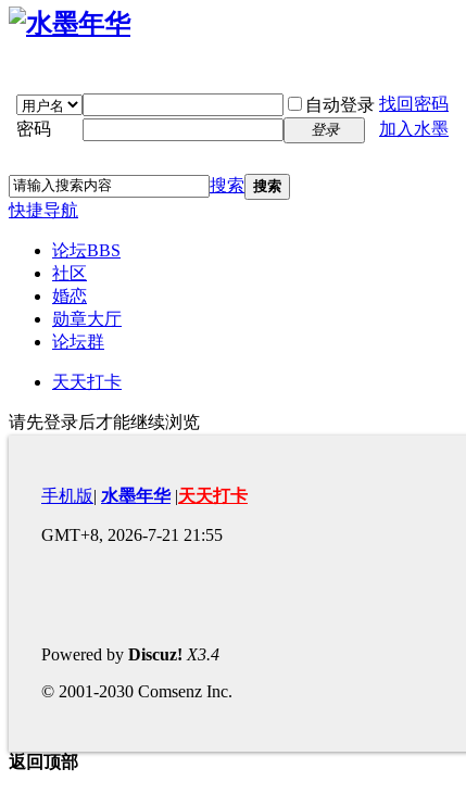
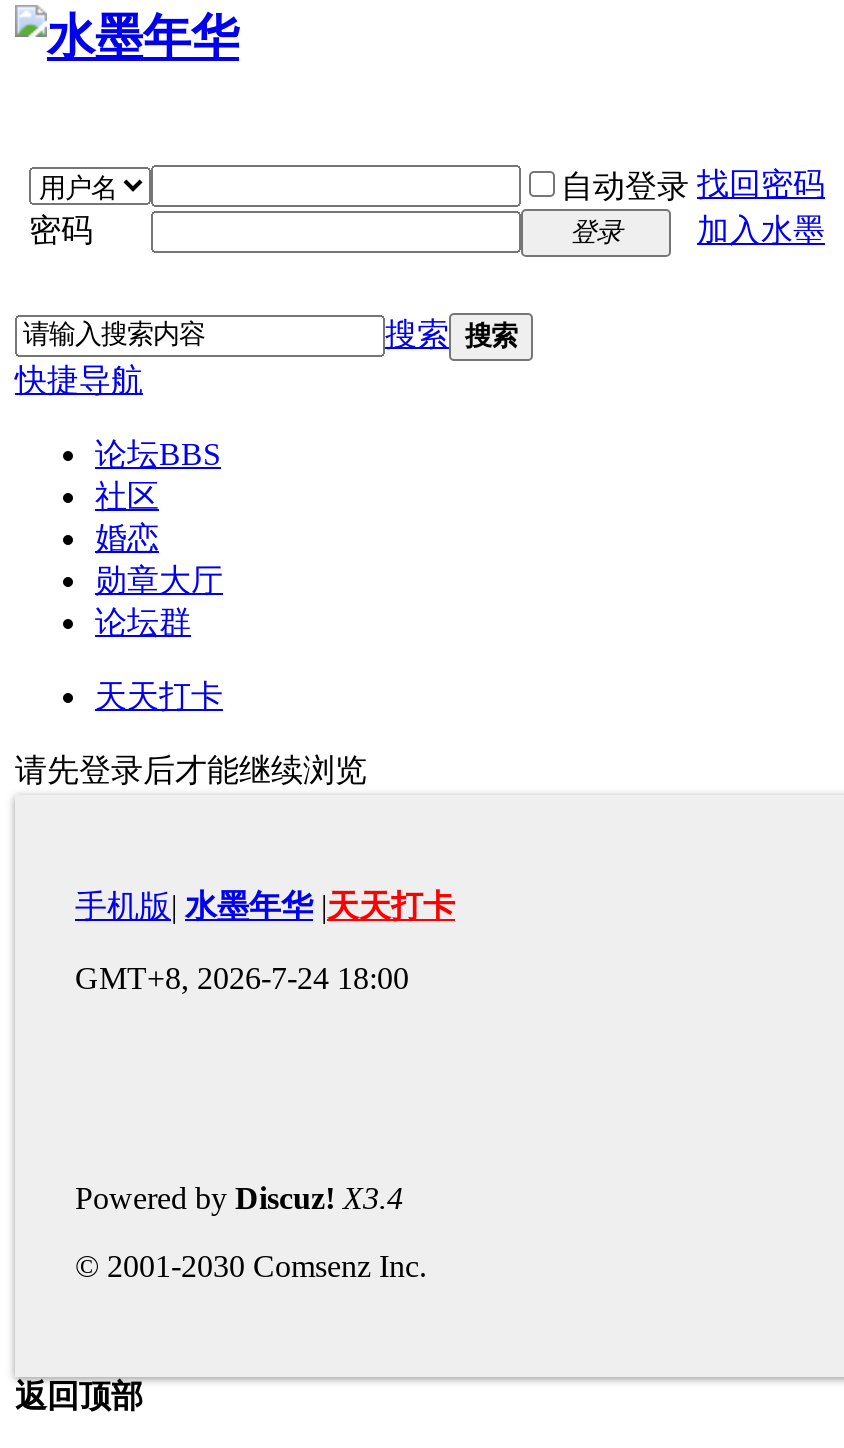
[41,525,223,544] GMT+8, 2026-7-21 21:55 -> [75,961,409,995] GMT+8, 2026-7-24 18:00

